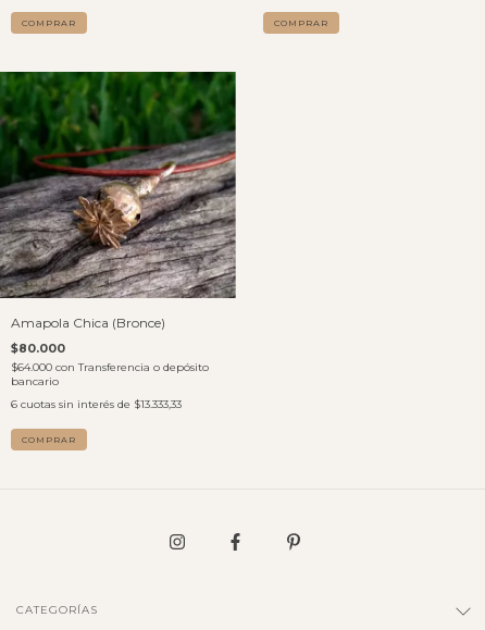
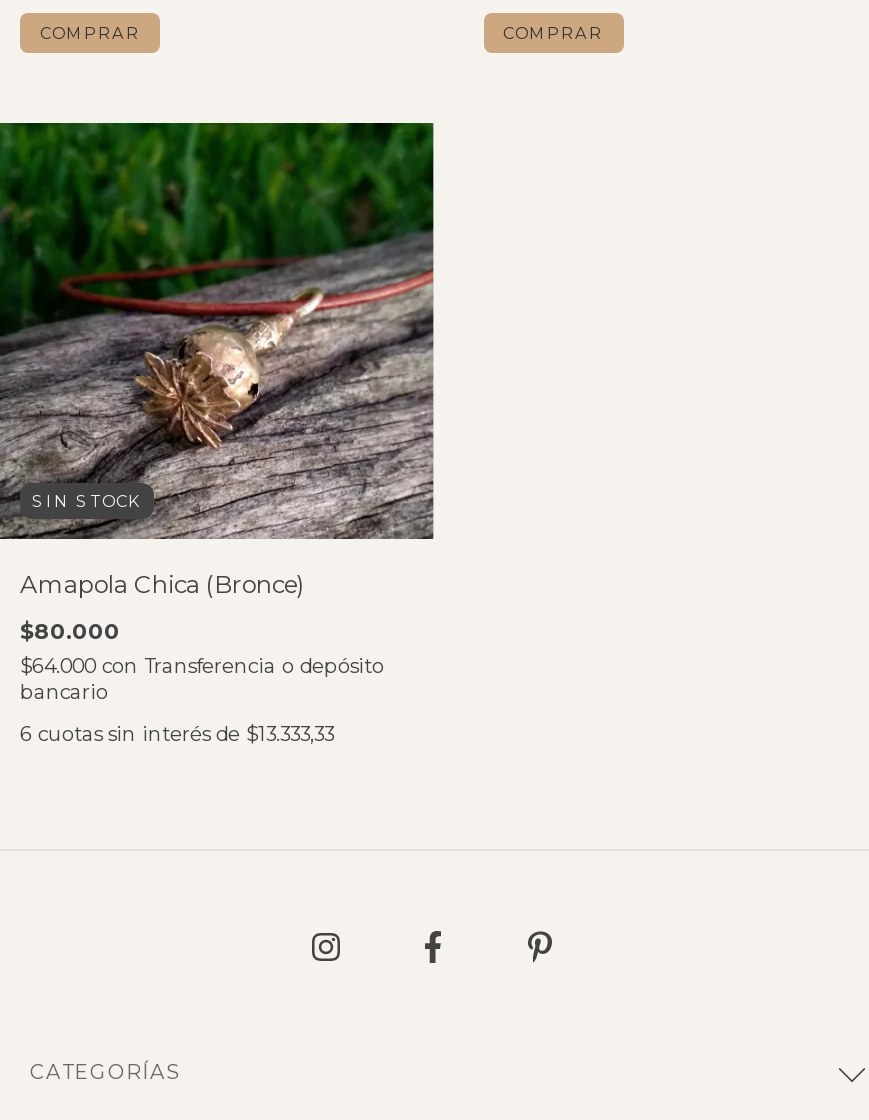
none -> [32,491,142,511] SIN STOCK
[22,434,76,445] COMPRAR -> none

